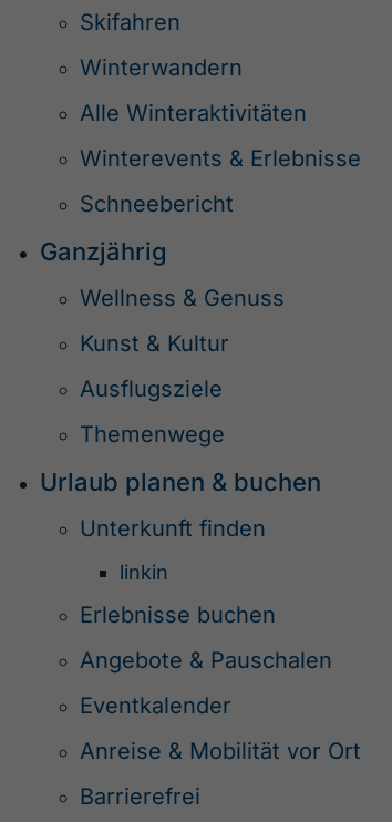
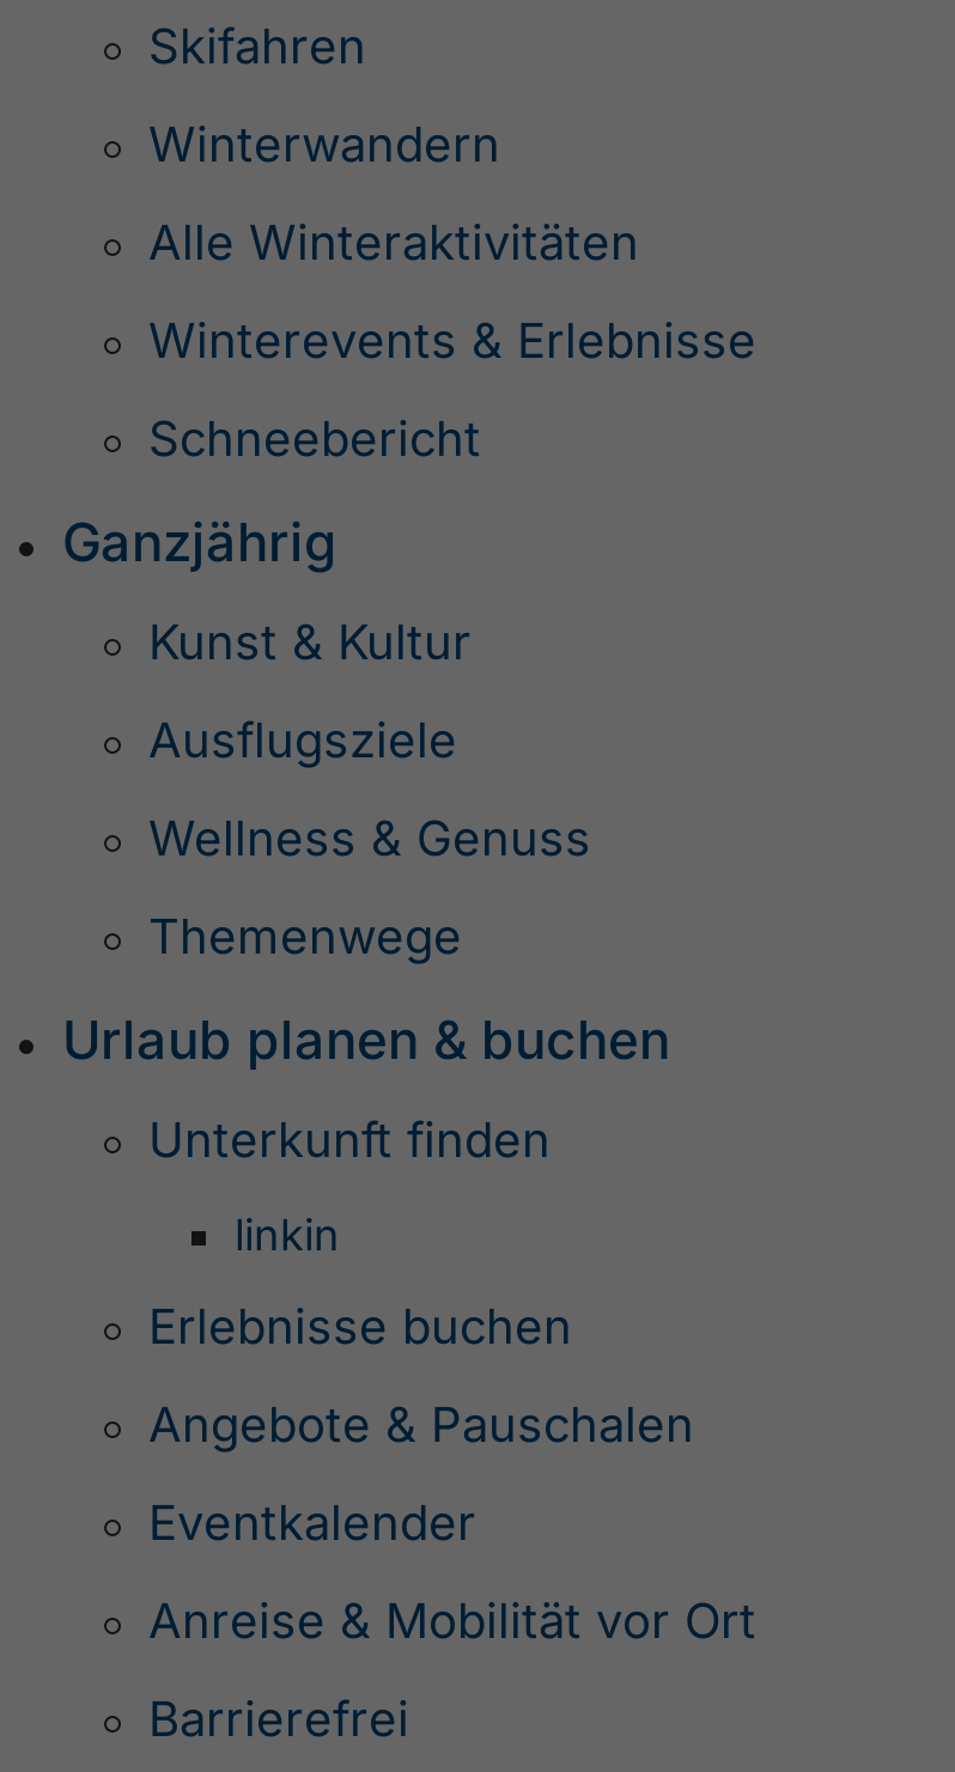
moved [80,285,285,312] -> [148,811,591,868]: Wellness & Genuss
moved [80,330,229,402] -> [148,614,472,770]: Kunst & Kultur | Ausflugsziele

